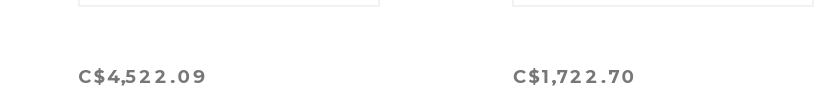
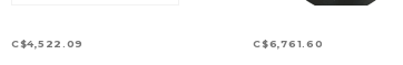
[513,64,637,86] C$1,722.70 -> [253,37,323,49] C$6,761.60

